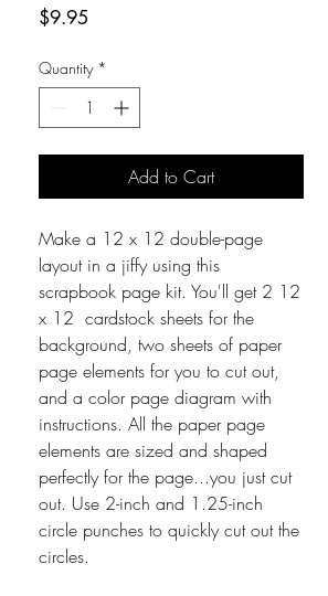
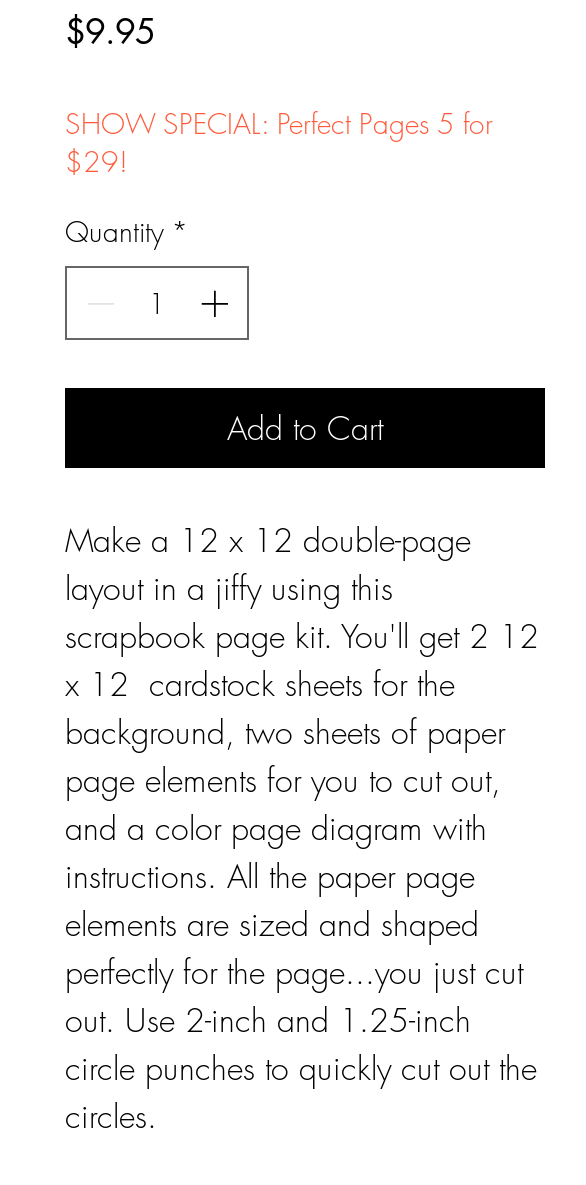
none -> [65,104,493,180] SHOW SPECIAL: Perfect Pages 5 for | $29!

